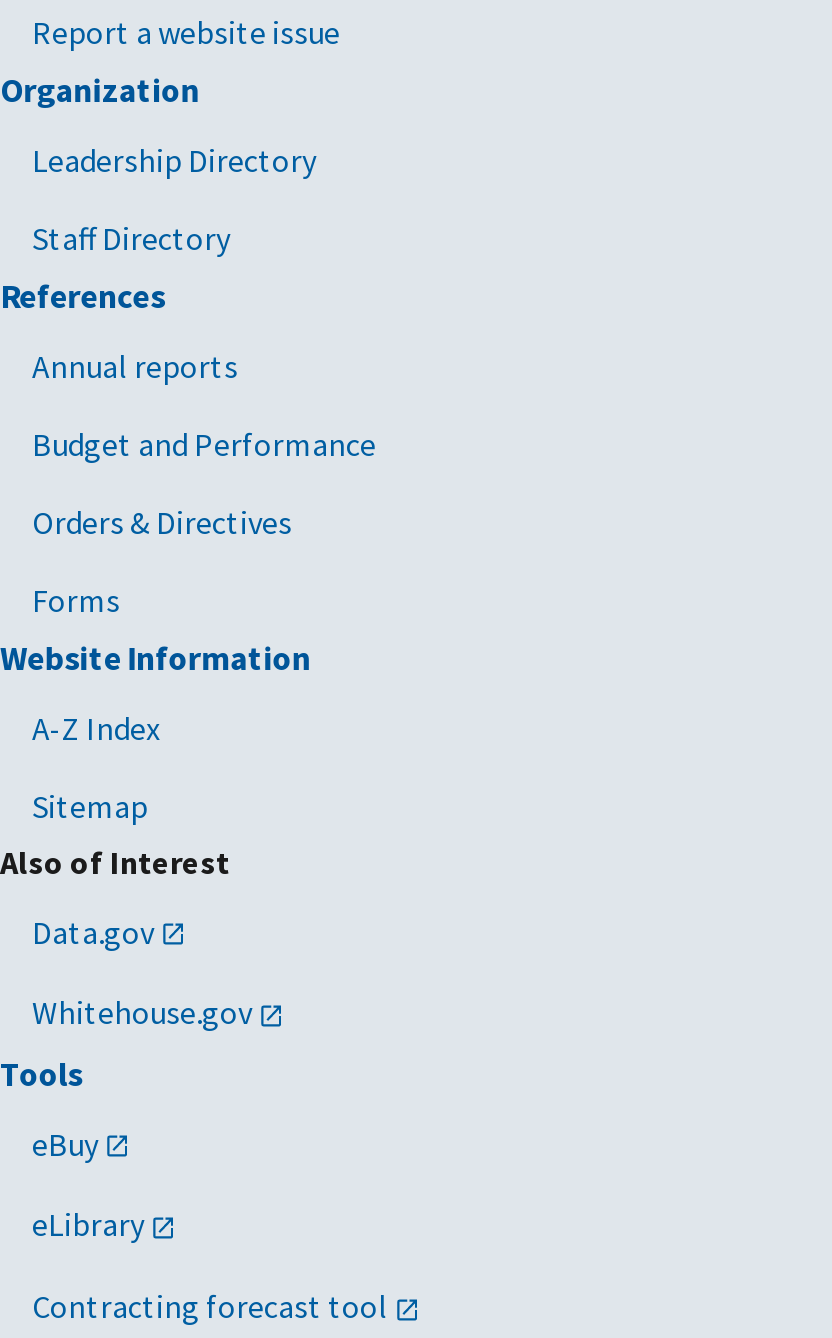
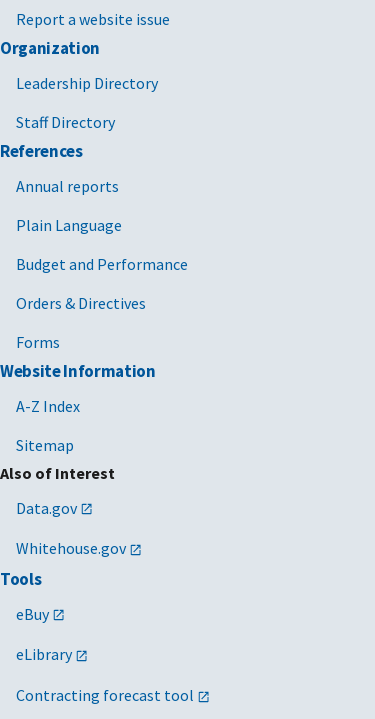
none -> [16,214,122,234] Plain Language

